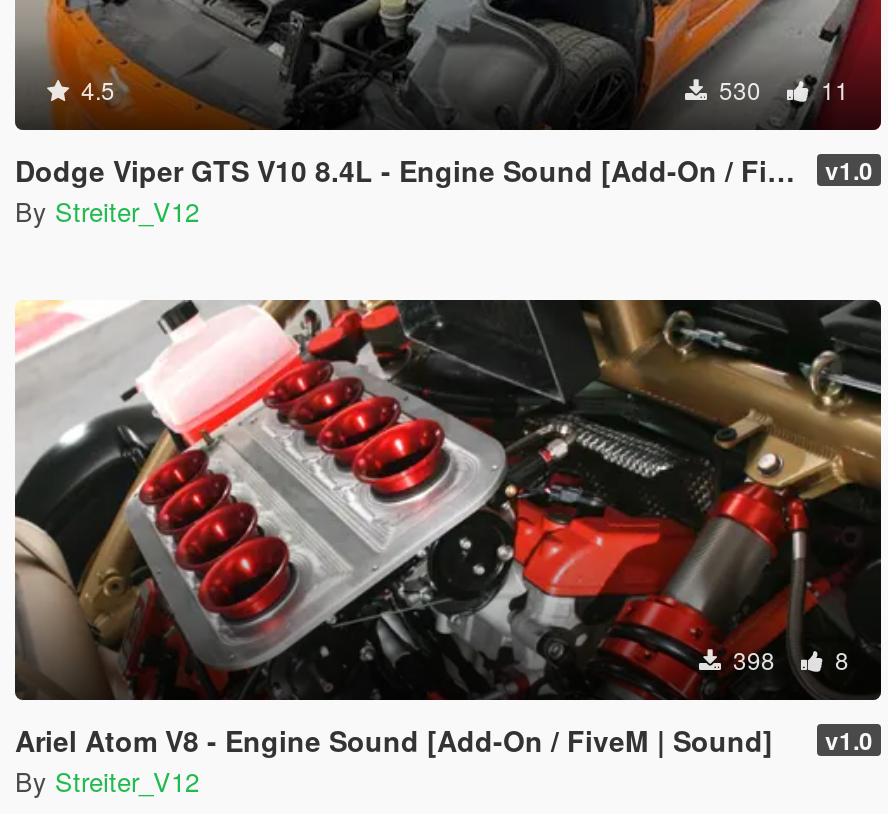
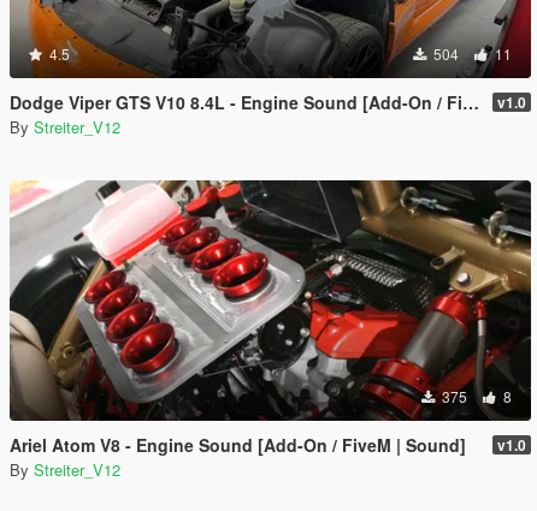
[713,72,767,106] 530 -> [430,43,462,64] 504
[727,642,849,676] 398 8 -> [438,386,512,406] 375 8

